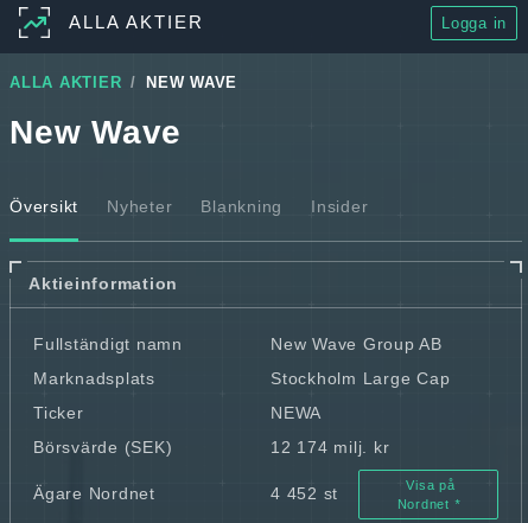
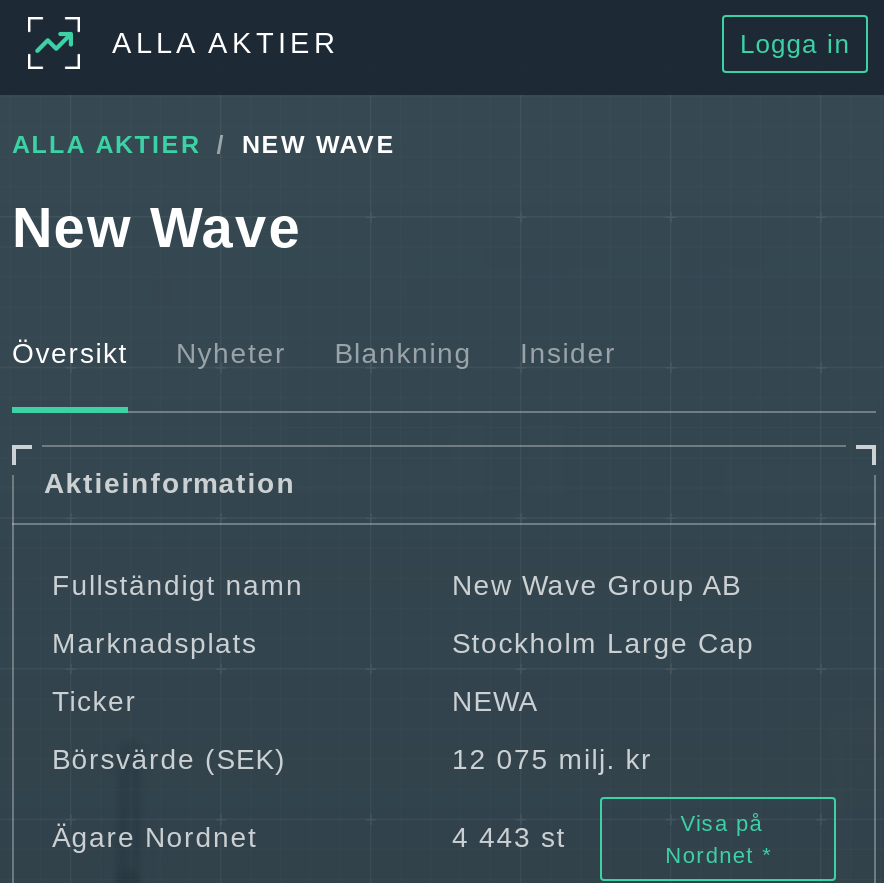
[271,437,389,456] 12 174 milj. kr -> [452,742,652,774] 12 075 milj. kr
[271,483,338,502] 4 452 st -> [452,820,566,852] 4 443 st

